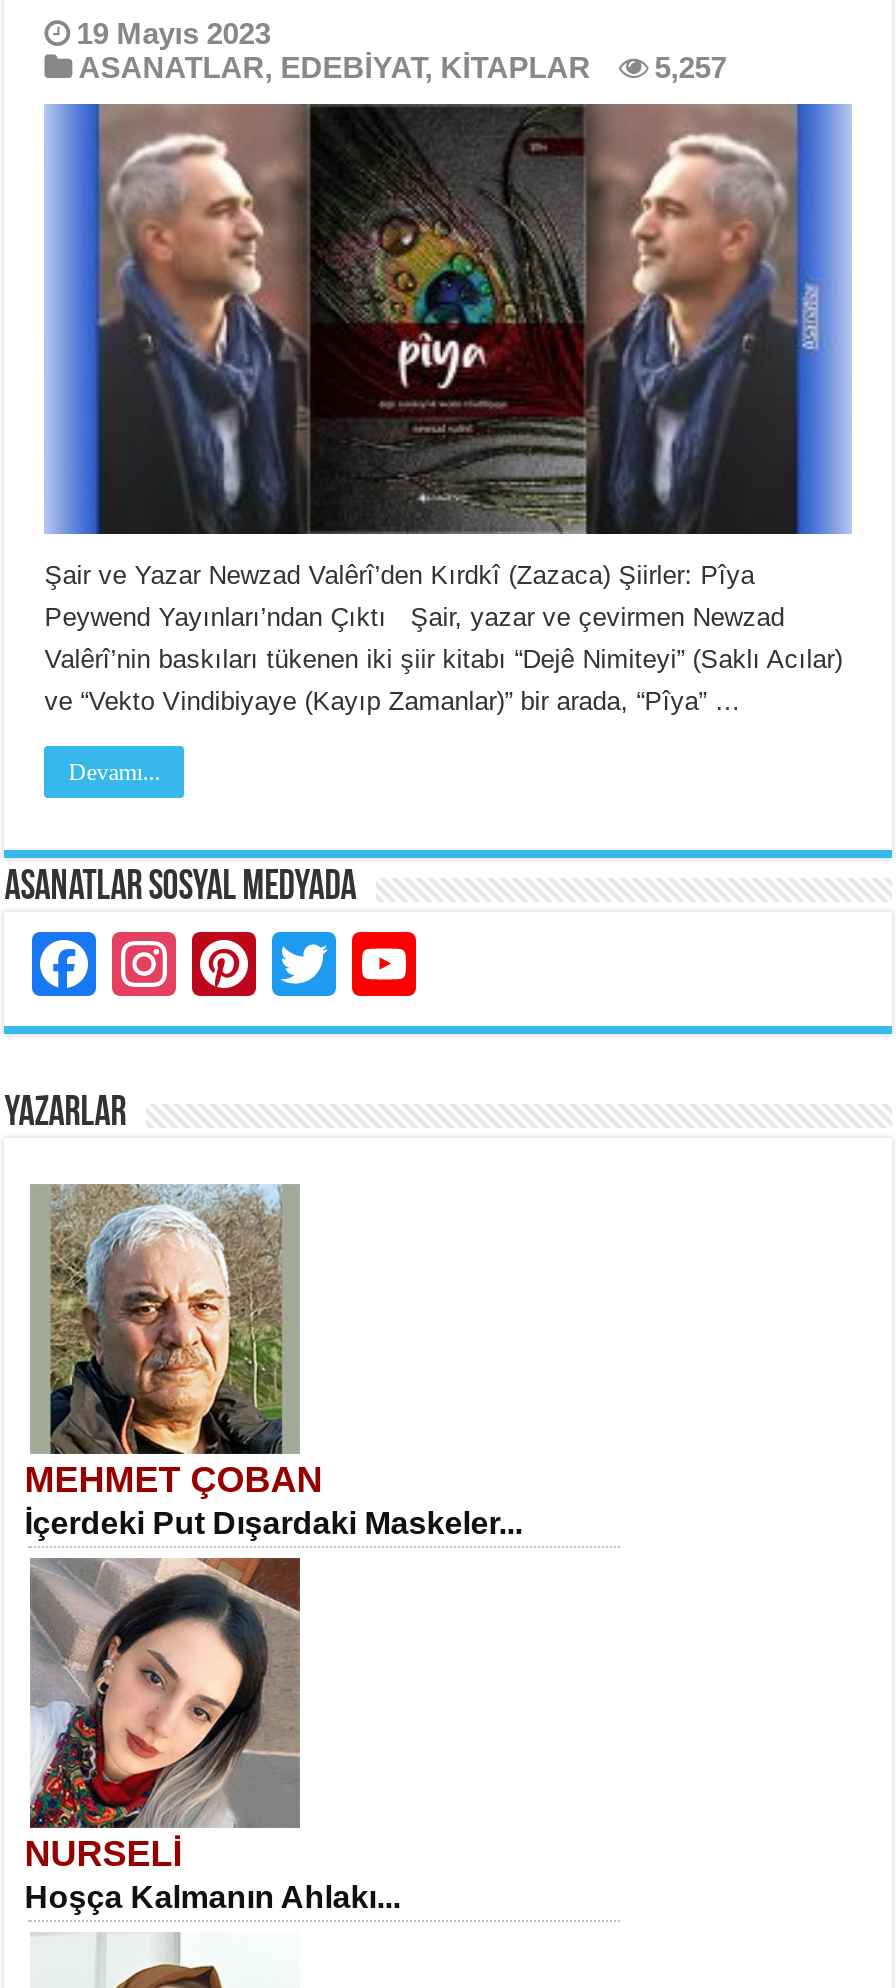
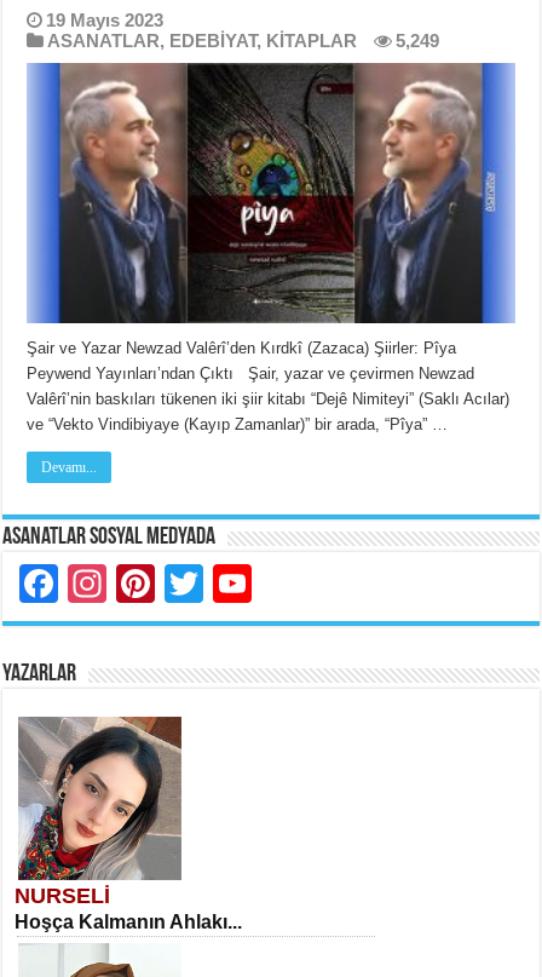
[78,50,726,84] ASANATLAR, EDEBİYAT, KİTAPLAR 5,257 -> [47,30,439,51] ASANATLAR, EDEBİYAT, KİTAPLAR 5,249
[24,1184,522,1540] [image] | MEHMET ÇOBAN | İçerdeki Put Dışardaki Maskeler... -> none

